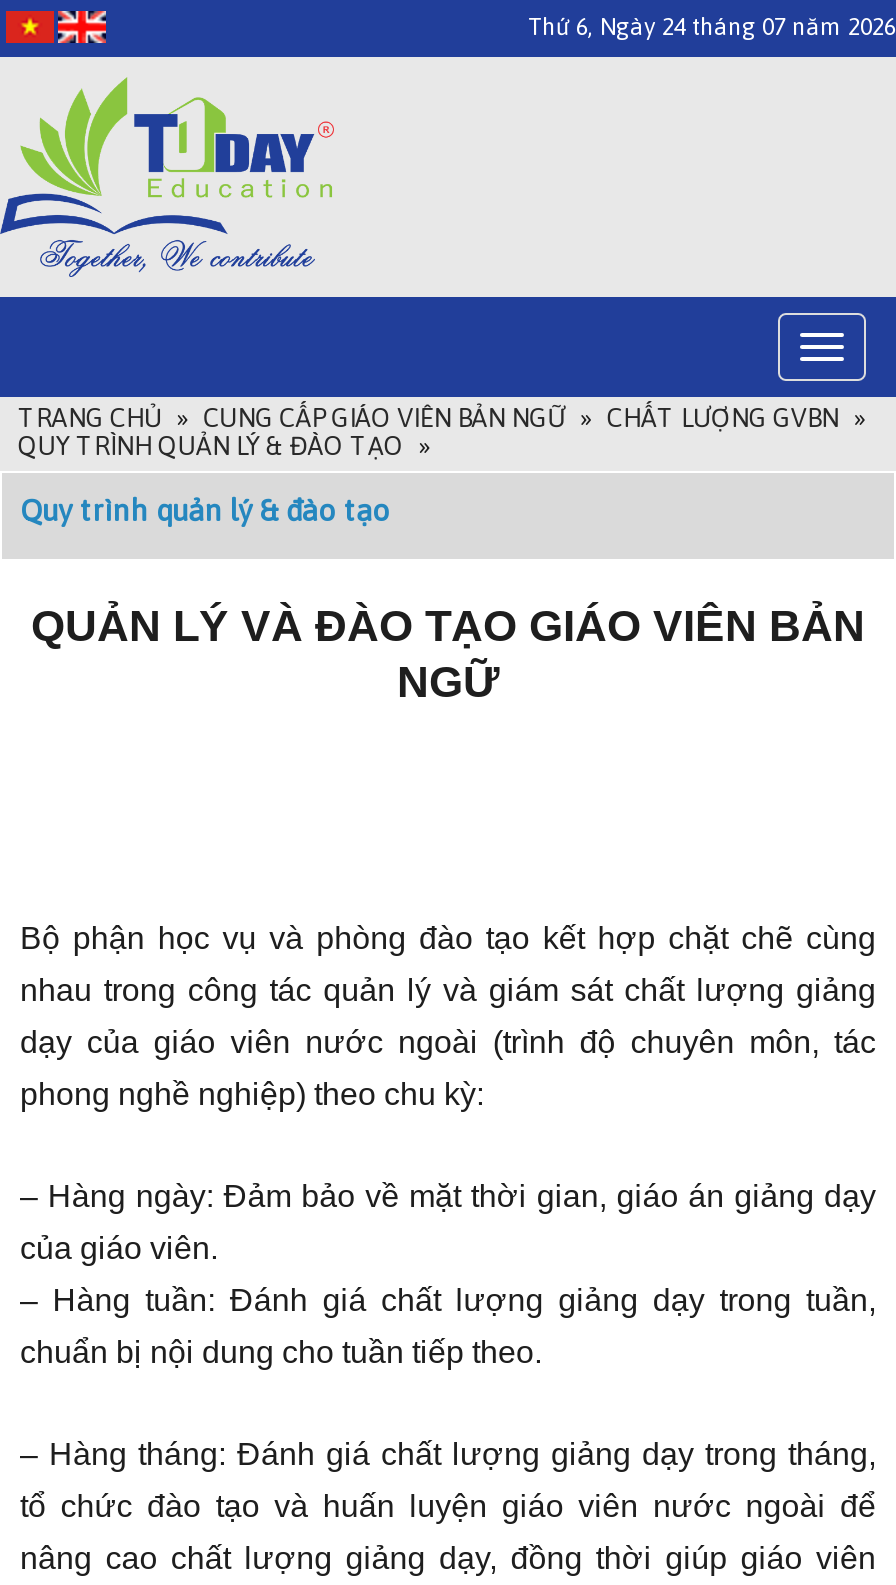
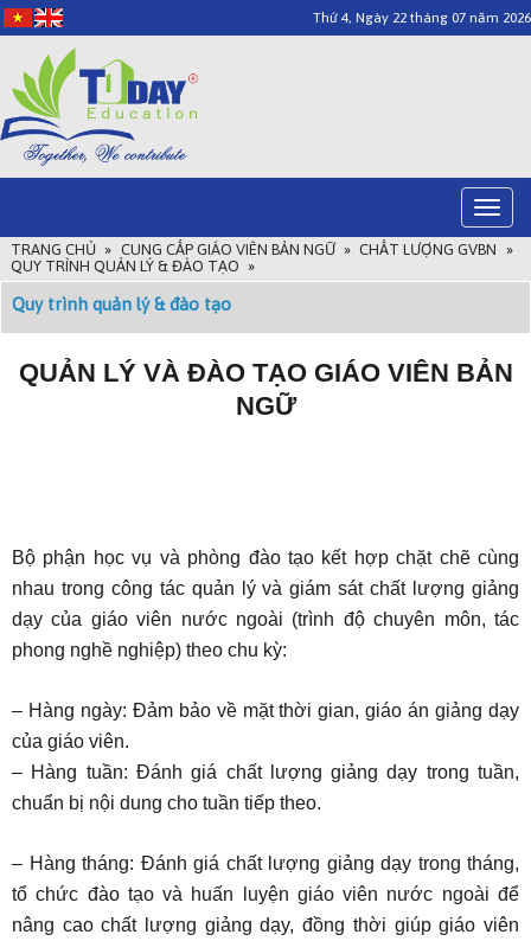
[528,13,896,41] Thứ 6, Ngày 24 tháng 07 năm 2026 -> [313,9,531,26] Thứ 4, Ngày 22 tháng 07 năm 2026

